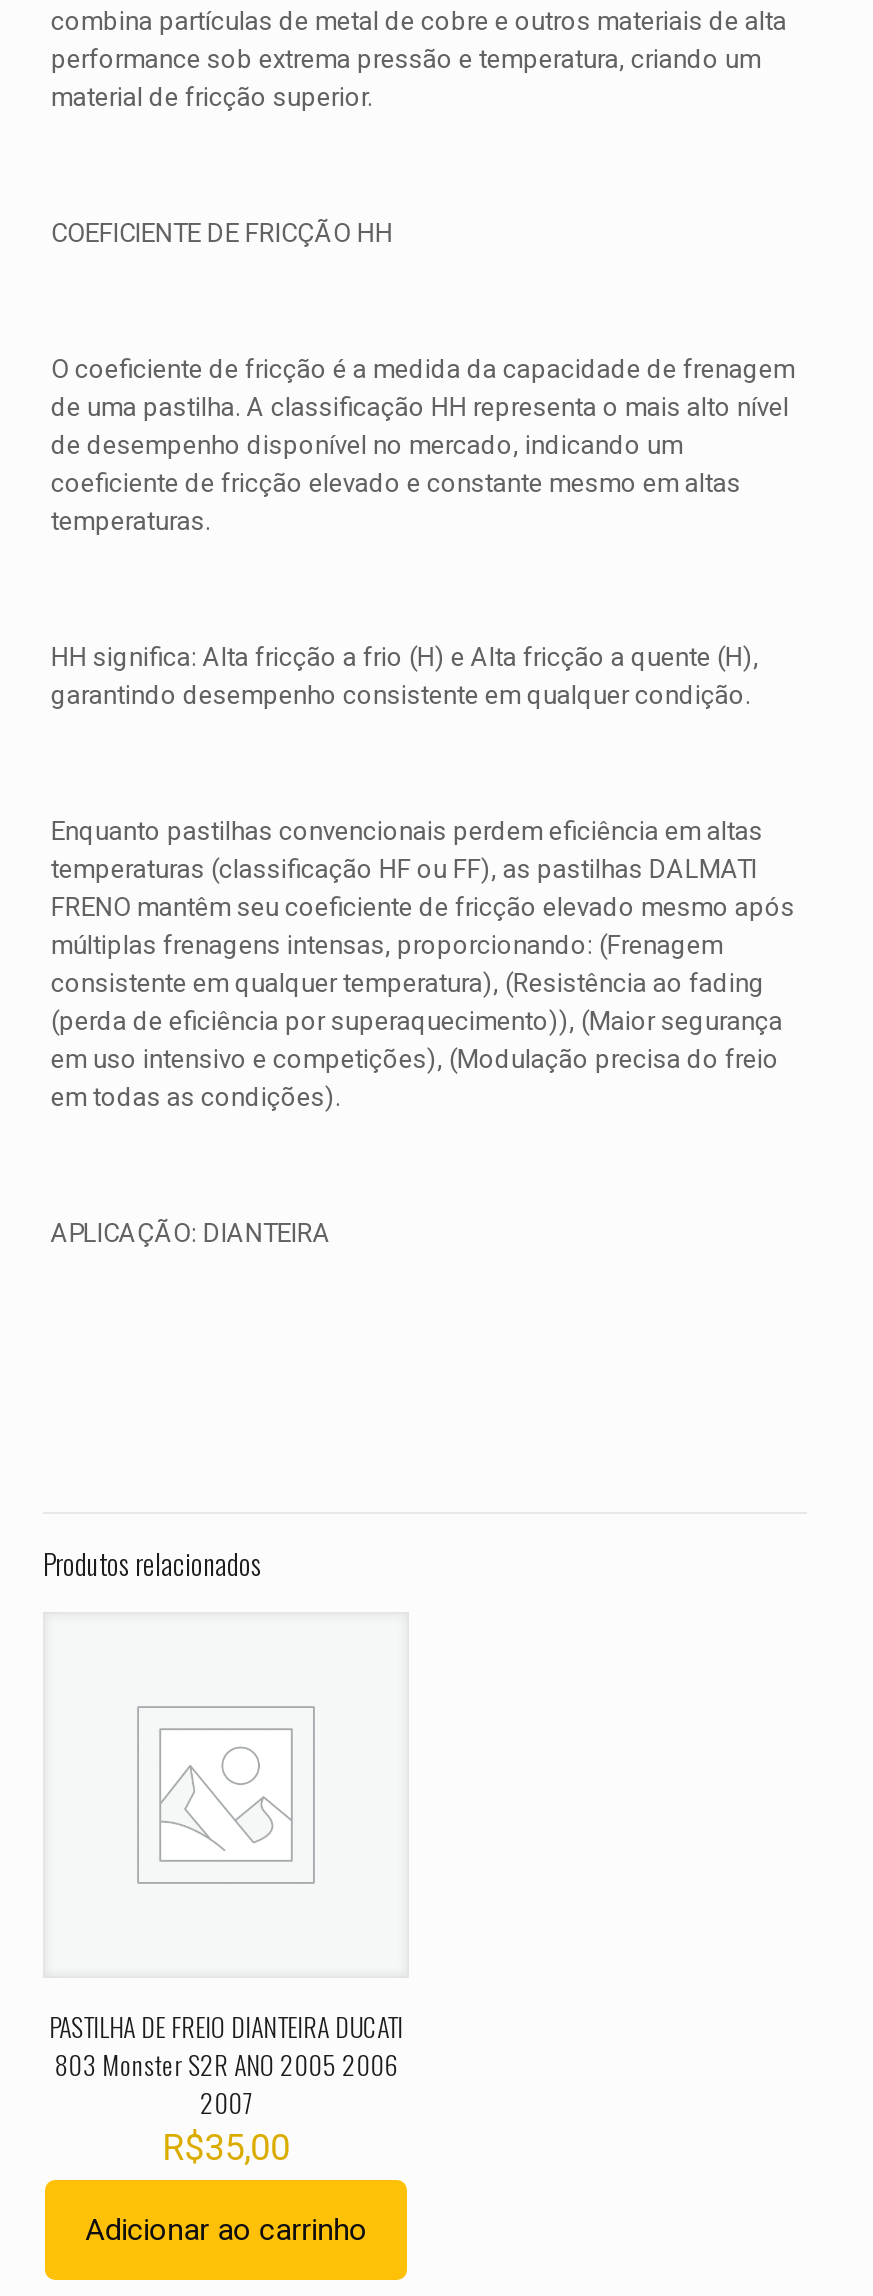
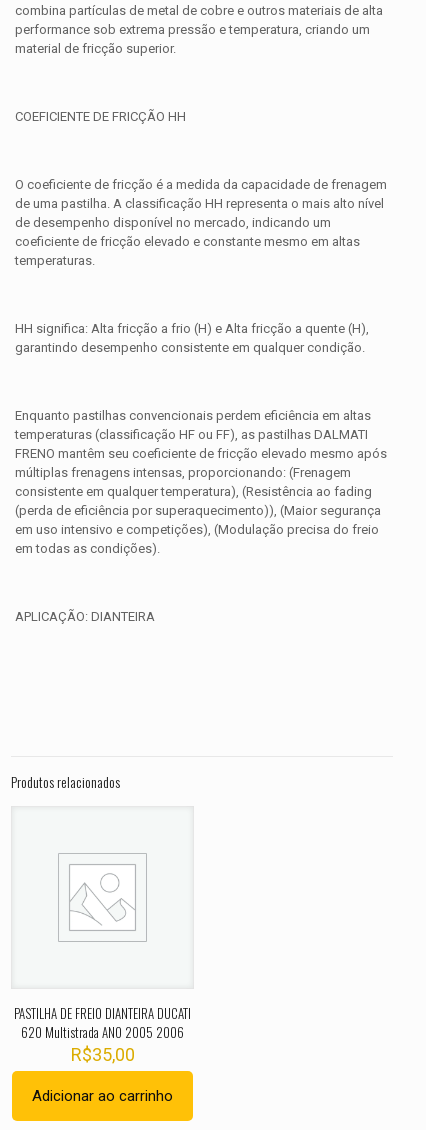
[54,2045,398,2123] 803 Monster S2R ANO 2005 2006 | 2007 -> [21,1022,184,1042] 620 Multistrada ANO 2005 2006

